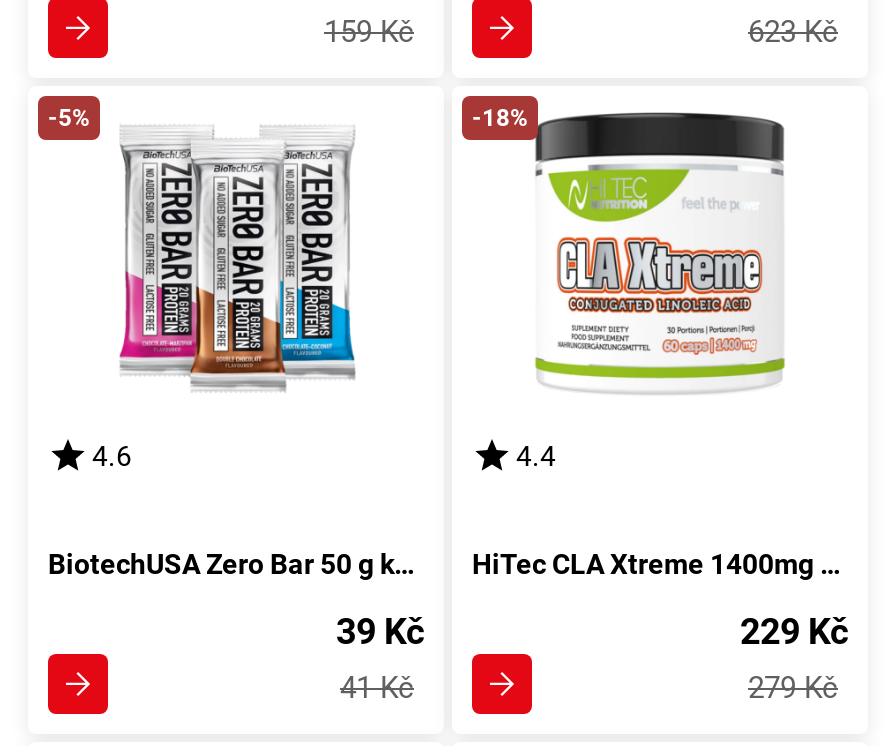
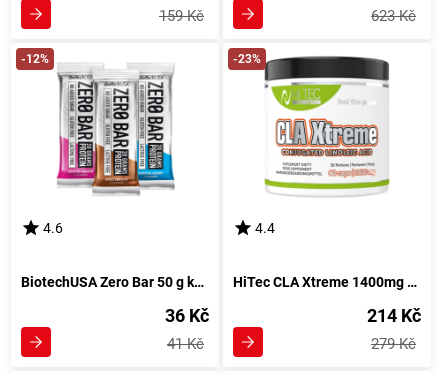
[48,105,90,133] -5% -> [21,52,49,66] -12%
[472,105,528,133] -18% -> [233,52,261,66] -23%
[336,611,424,653] 39 Kč -> [165,305,209,326] 36 Kč
[740,611,848,653] 229 Kč -> [367,305,421,326] 214 Kč

